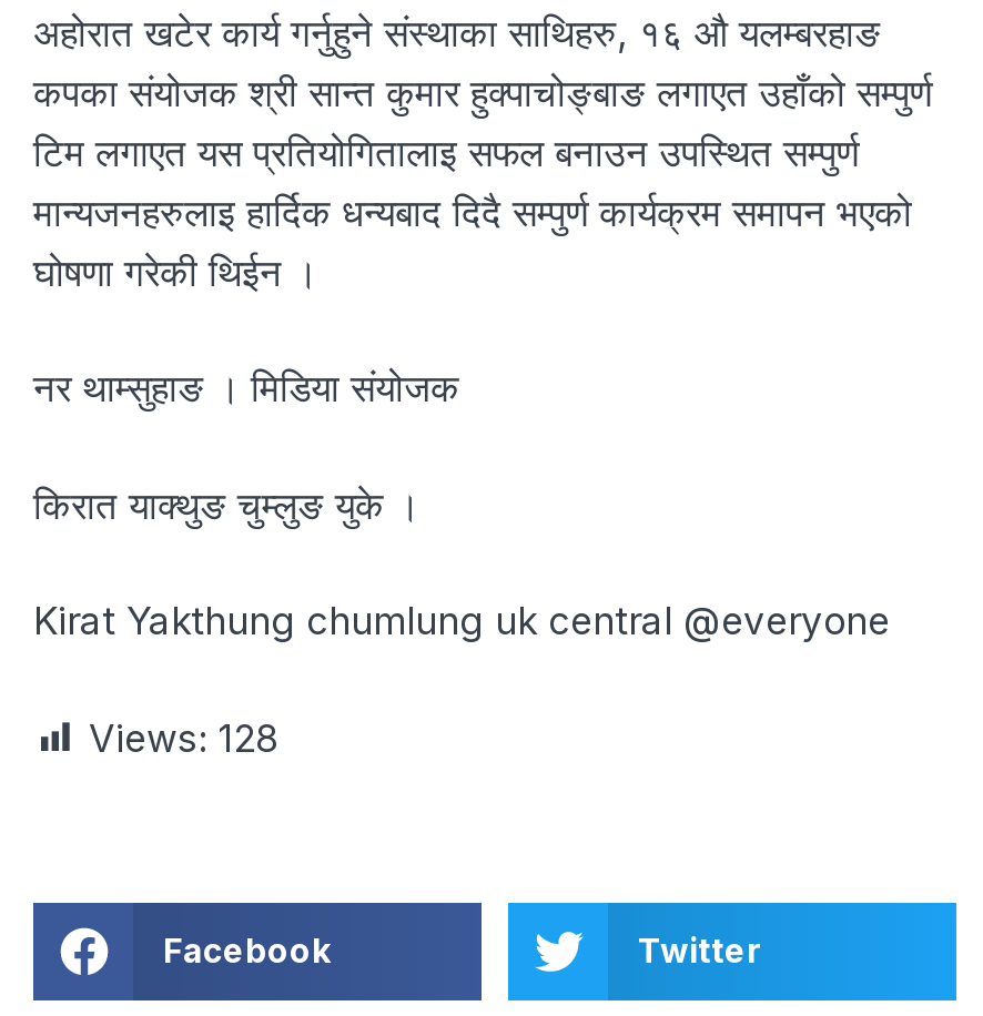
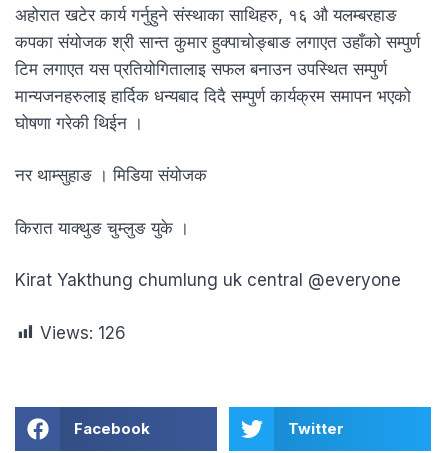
[89,716,280,761] Views: 128 -> [40,323,126,343] Views: 126

